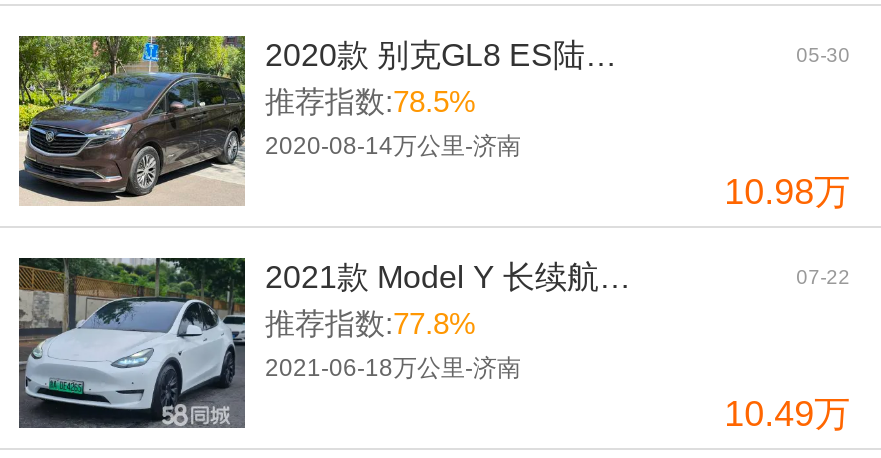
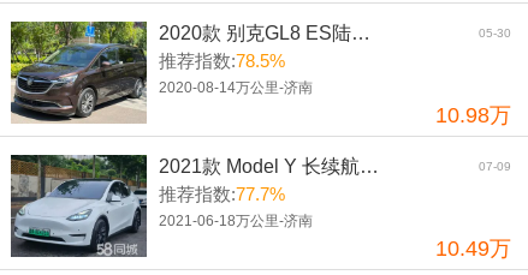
[796,265,850,287] 07-22 -> [478,159,511,172] 07-09
[265,305,475,339] 推荐指数:77.8% -> [159,183,285,204] 推荐指数:77.7%

